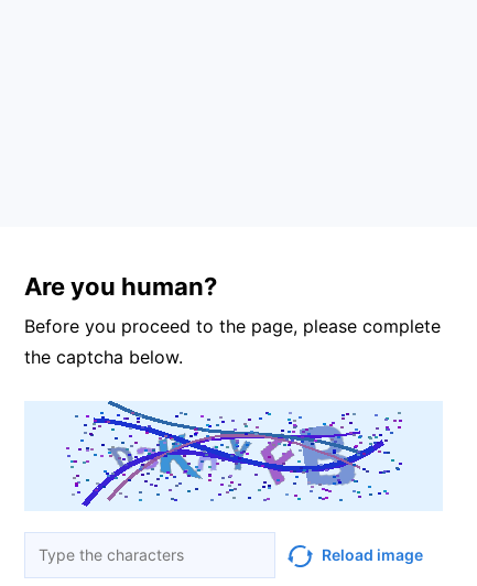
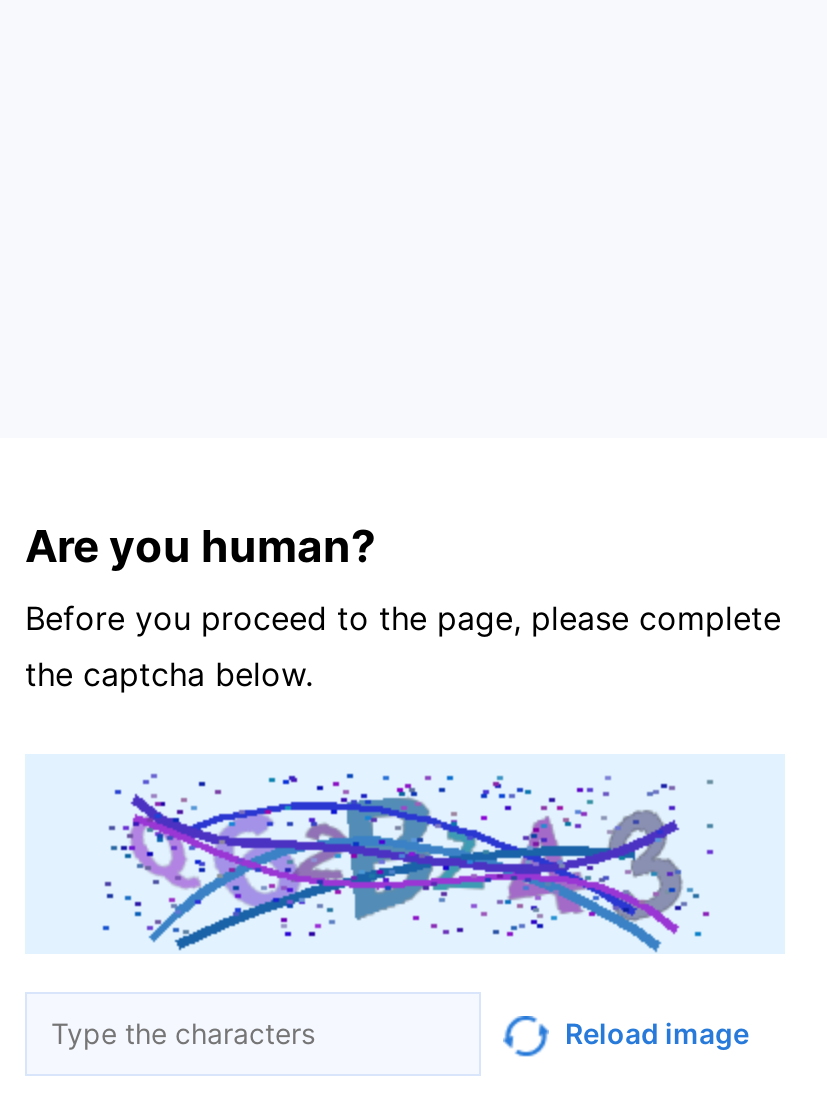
[65,400,403,509] [image] -> [101,754,715,952] [image]

